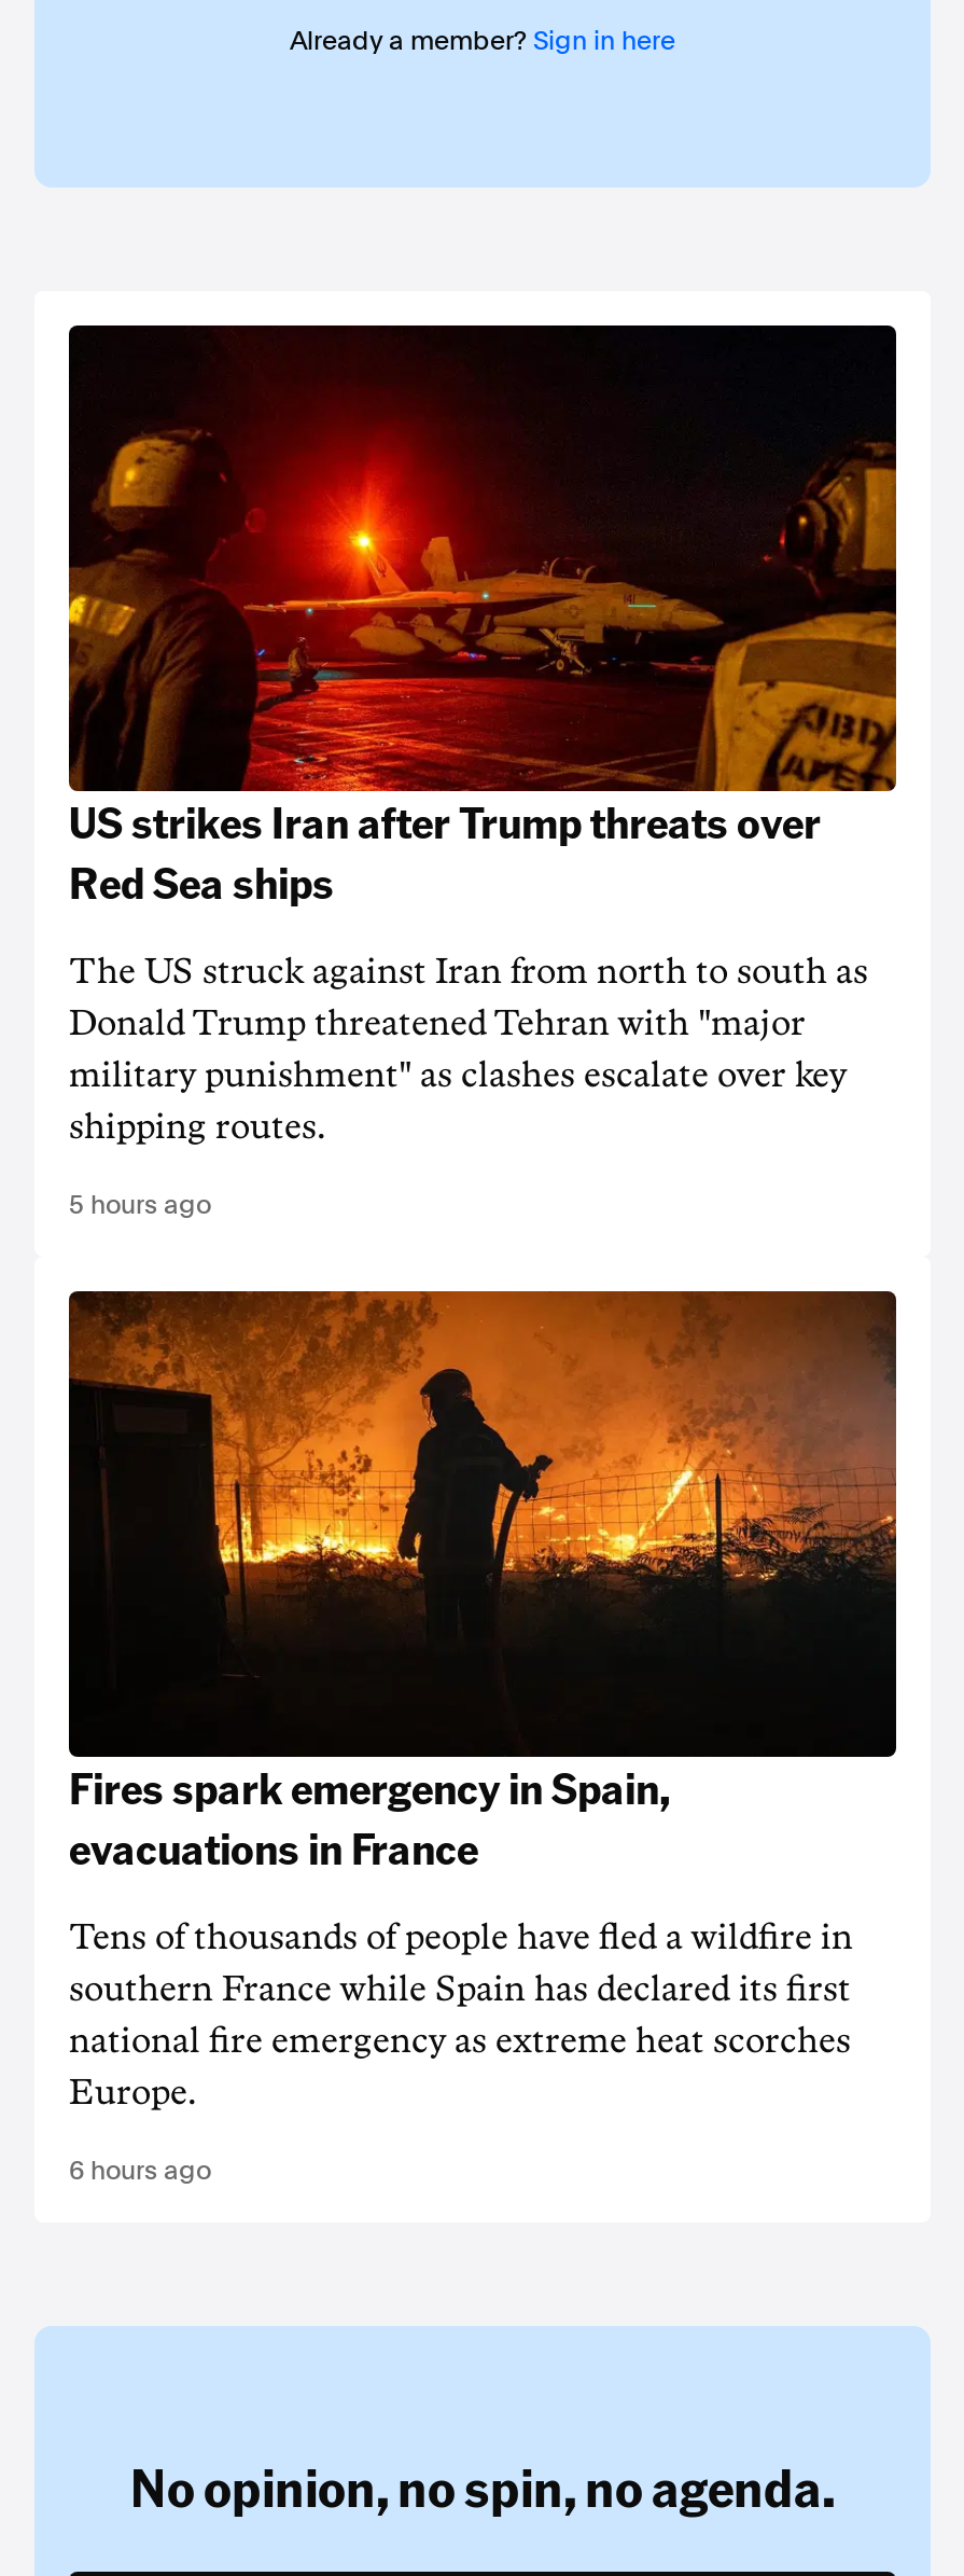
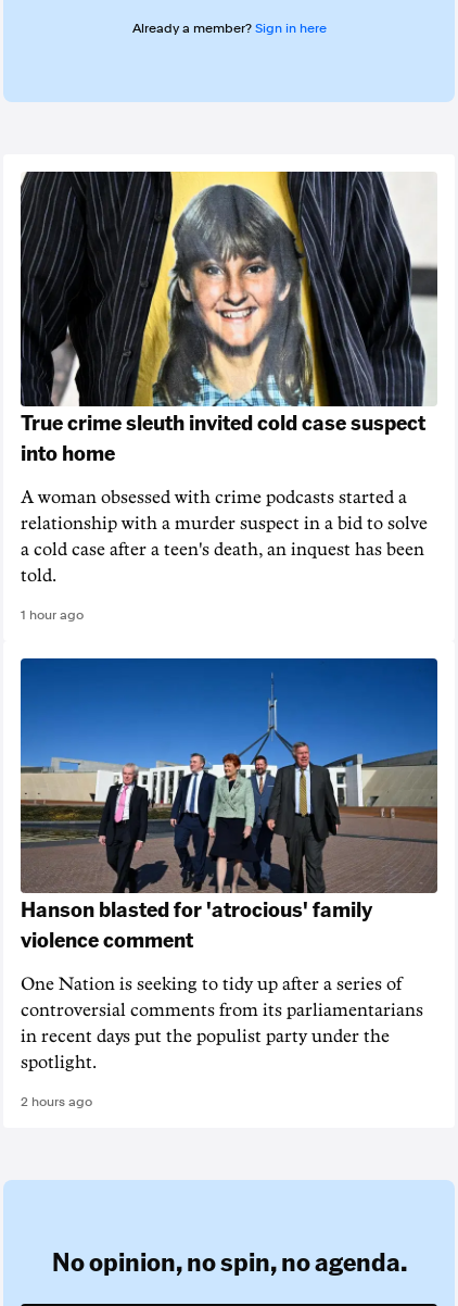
[67,323,898,910] [image] | US strikes Iran after Trump threats over | Red Sea ships -> [20,171,438,466] [image] | True crime sleuth invited cold case suspect | into home
[69,955,868,989] The US struck against Iran from north to south as -> [21,489,407,506] A woman obsessed with crime podcasts started a
[69,1007,806,1041] Donald Trump threatened Tehran with "major -> [21,515,428,532] relationship with a murder suspect in a bid to solve
[69,1058,847,1093] military punishment" as clashes escalate over key -> [21,541,424,558] a cold case after a teen's death, an inquest has been
[69,1110,325,1145] shipping routes. -> [21,567,56,585] told.
[69,1190,211,1220] 5 hours ago -> [21,607,84,623] 1 hour ago
[67,1289,898,1875] [image] | Fires spark emergency in Spain, | evacuations in France -> [20,657,438,953] [image] | Hanson blasted for 'atrocious' family | violence comment
[69,1921,853,1955] Tens of thousands of people have fled a wildfire in -> [21,976,402,993] One Nation is seeking to tidy up after a series of
[69,1972,851,2007] southern France while Spain has declared its first -> [21,1002,423,1019] controversial comments from its parliamentarians
[69,2024,851,2059] national fire emergency as extreme heat scorches -> [21,1028,390,1045] in recent days put the populist party under the
[69,2076,196,2110] Europe. -> [21,1054,97,1071] spotlight.
[69,2156,211,2186] 6 hours ago -> [21,1094,92,1109] 2 hours ago

